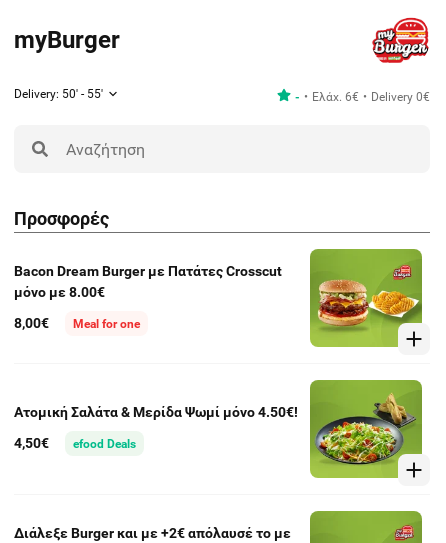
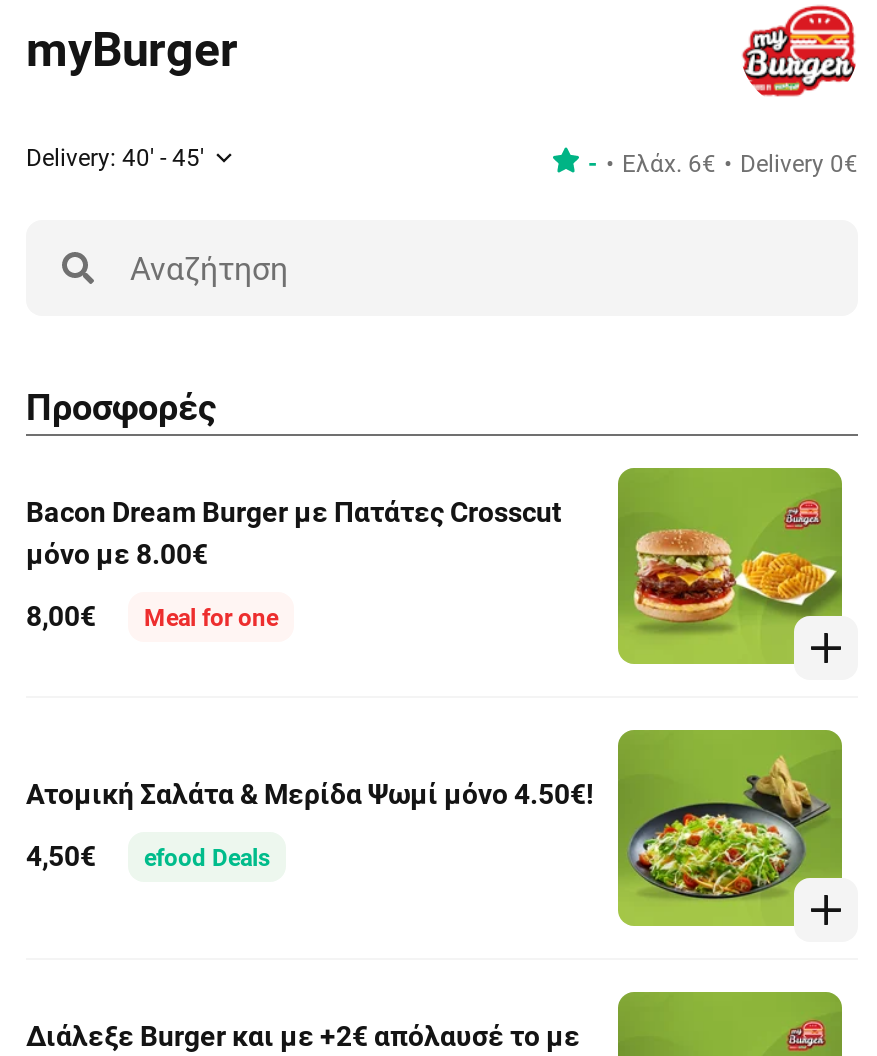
[14,87,103,101] Delivery: 50' - 55' -> [26,144,204,172] Delivery: 40' - 45'

